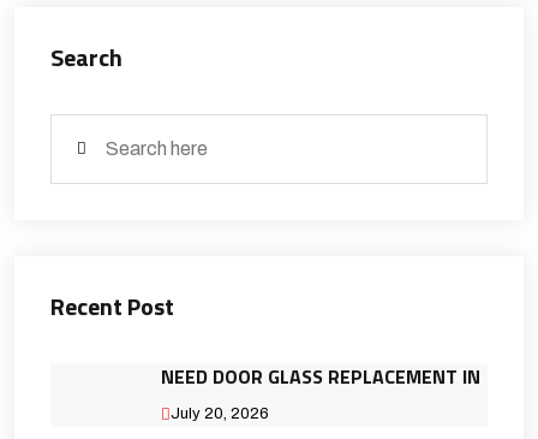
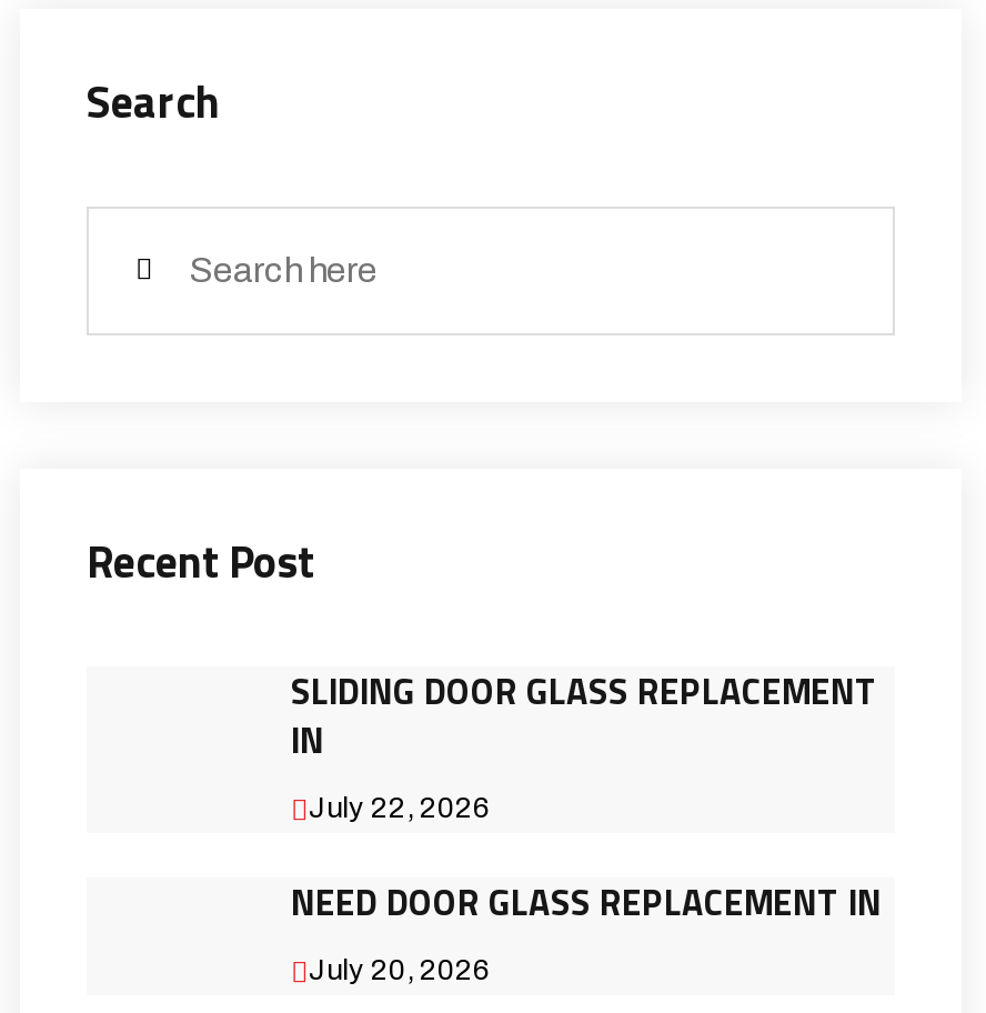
none -> [291,665,877,825] SLIDING DOOR GLASS REPLACEMENT | IN | July 22, 2026

